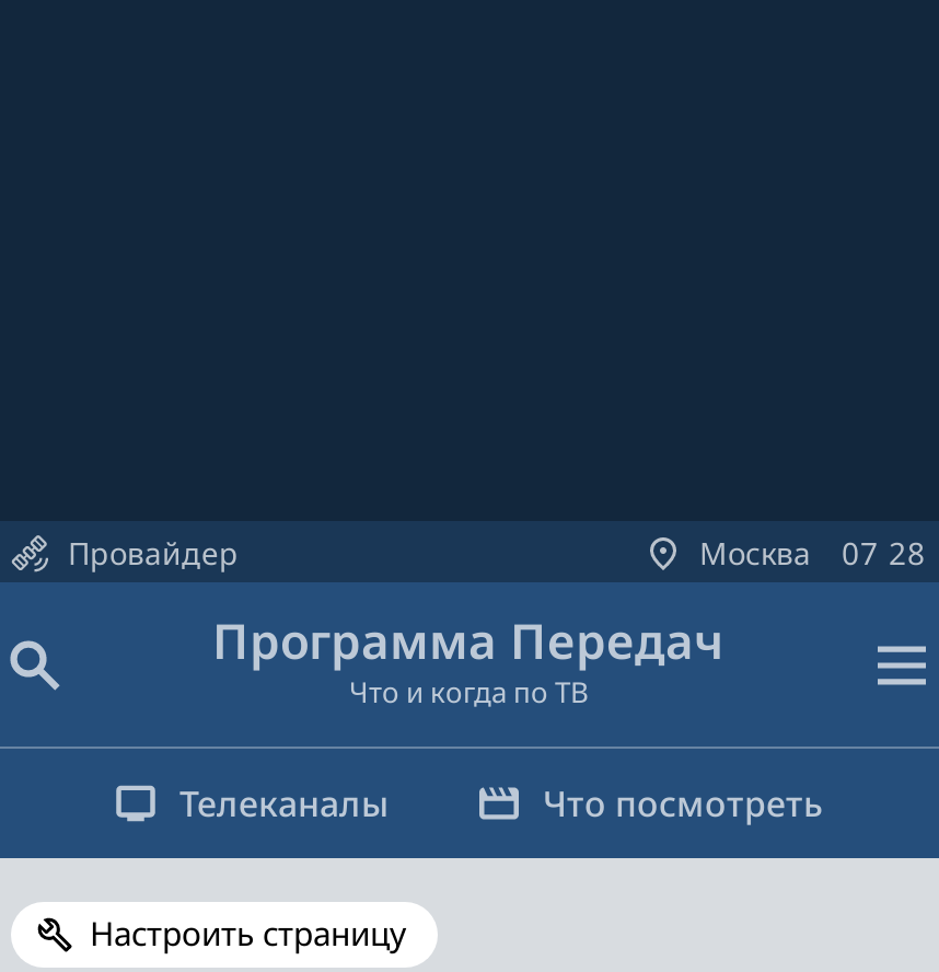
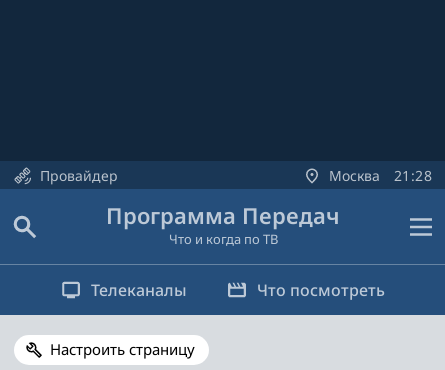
[699,531,926,572] Москва 07 28 -> [328,165,432,184] Москва 21 28

